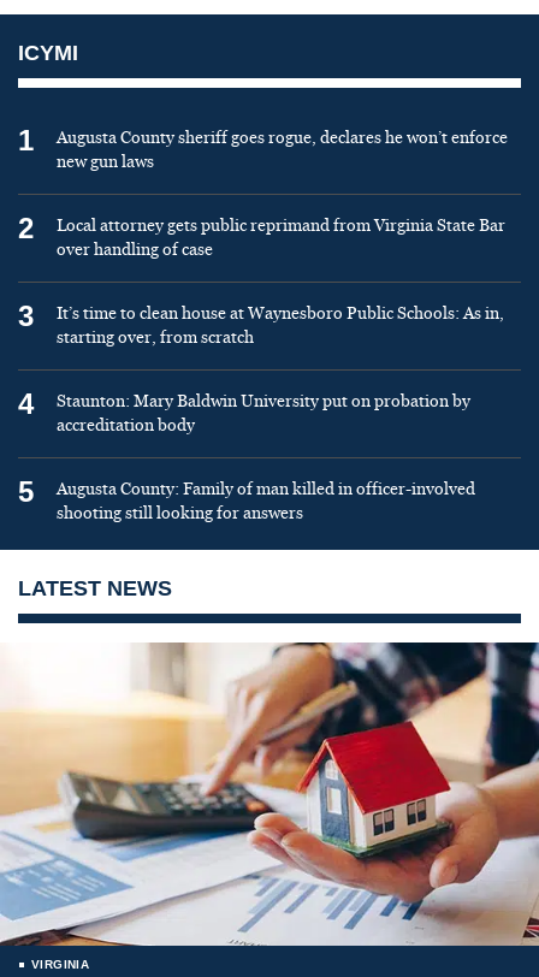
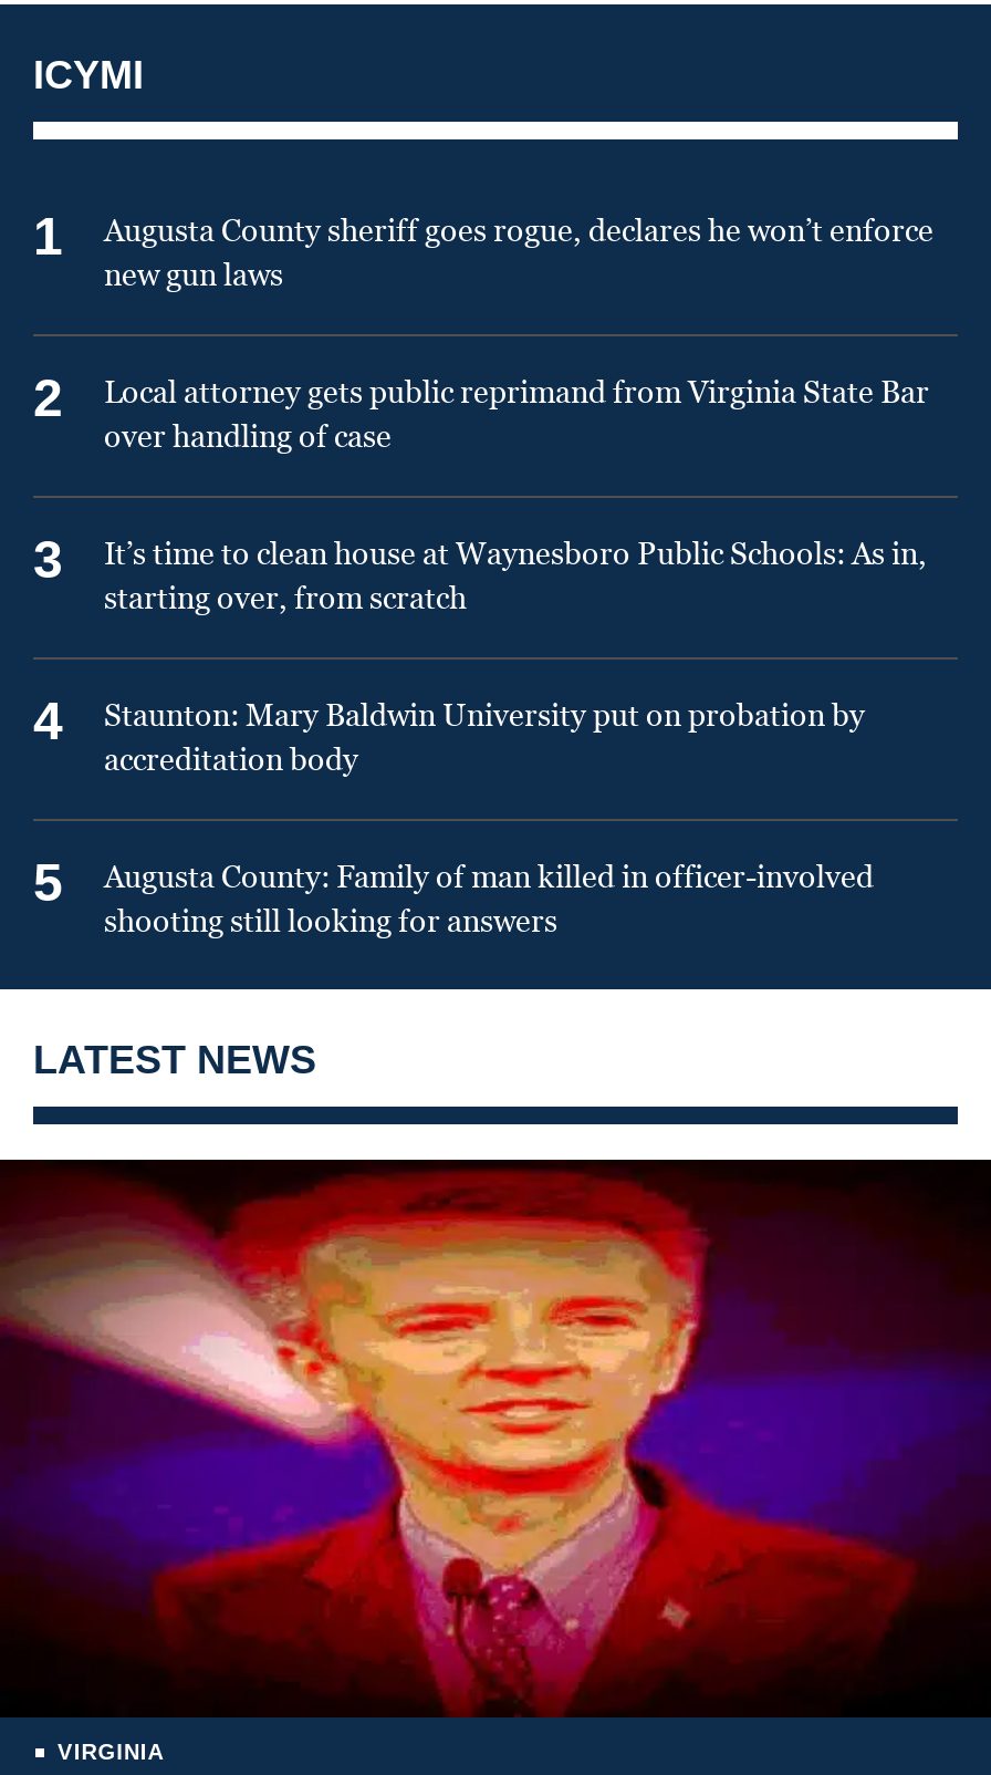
[4,641,535,947] [image] -> [7,1158,984,1720] [image]

